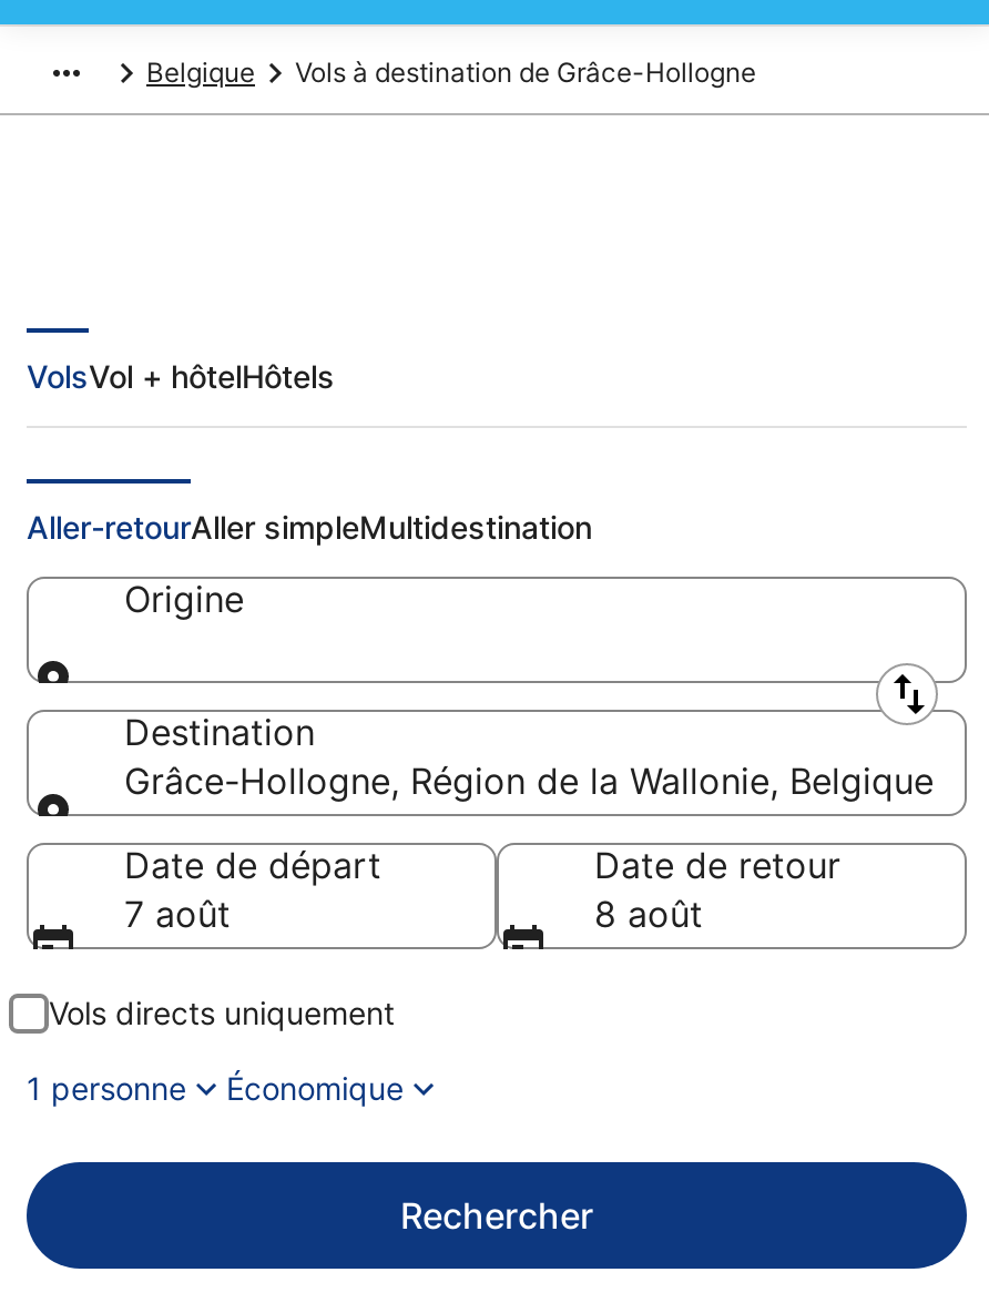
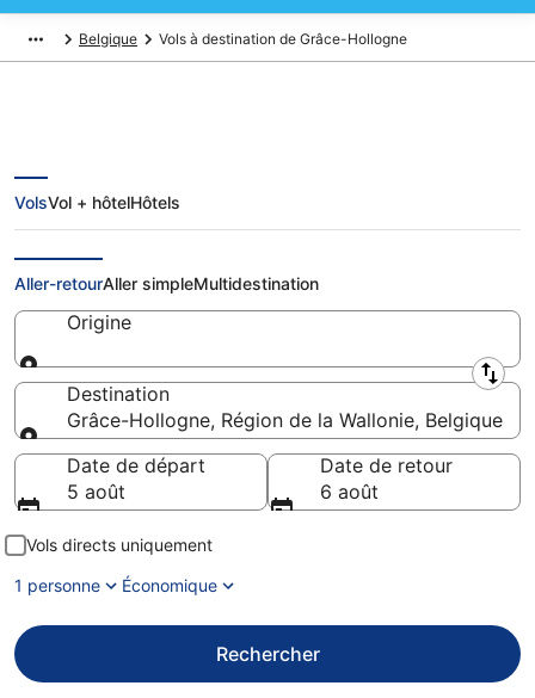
[124,892,231,936] 7 août -> [67,480,125,504] 5 août
[594,892,703,936] 8 août -> [320,480,379,504] 6 août

